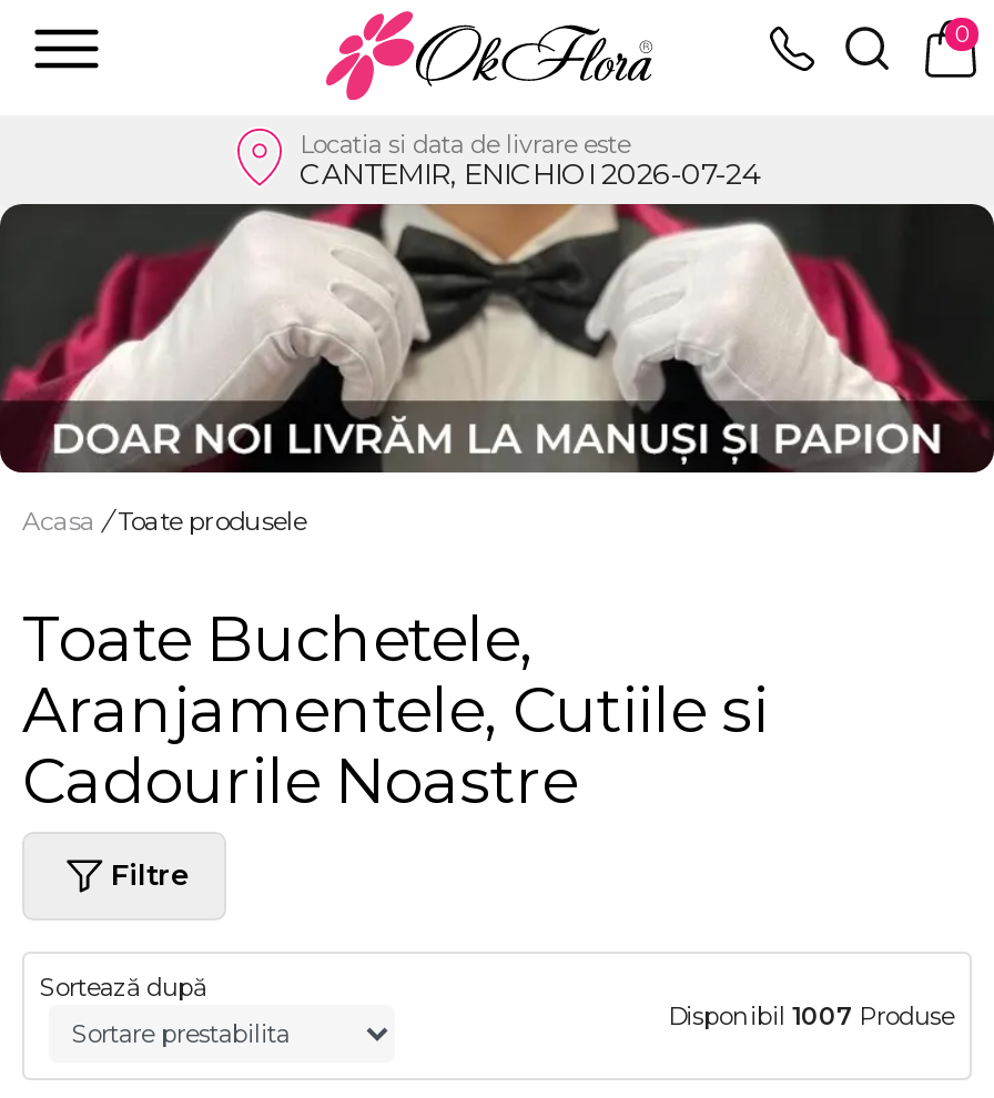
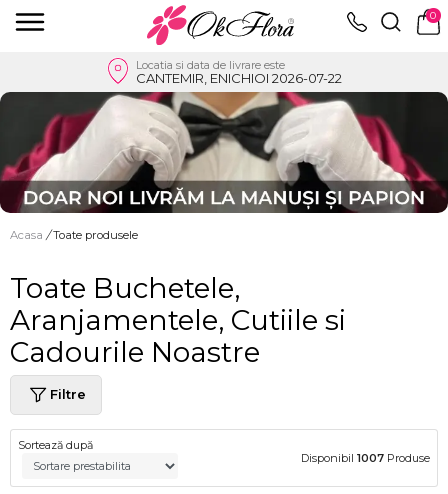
[300,155,759,190] CANTEMIR, ENICHIOI 2026-07-24 -> [135,70,341,86] CANTEMIR, ENICHIOI 2026-07-22

